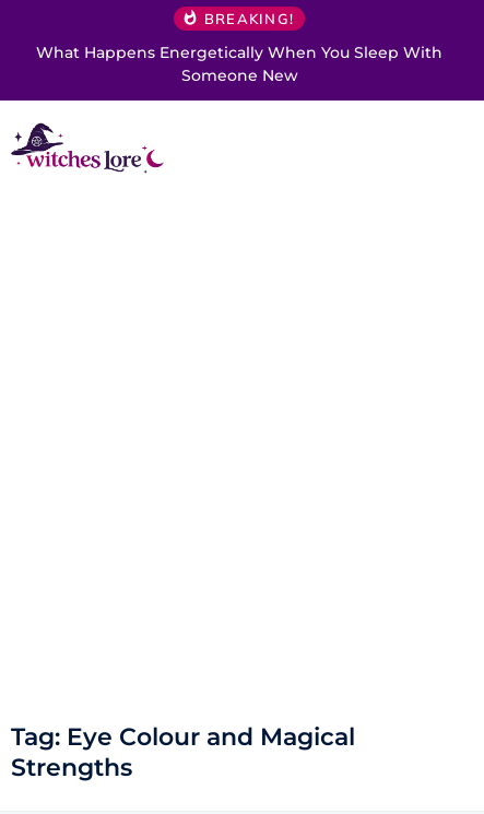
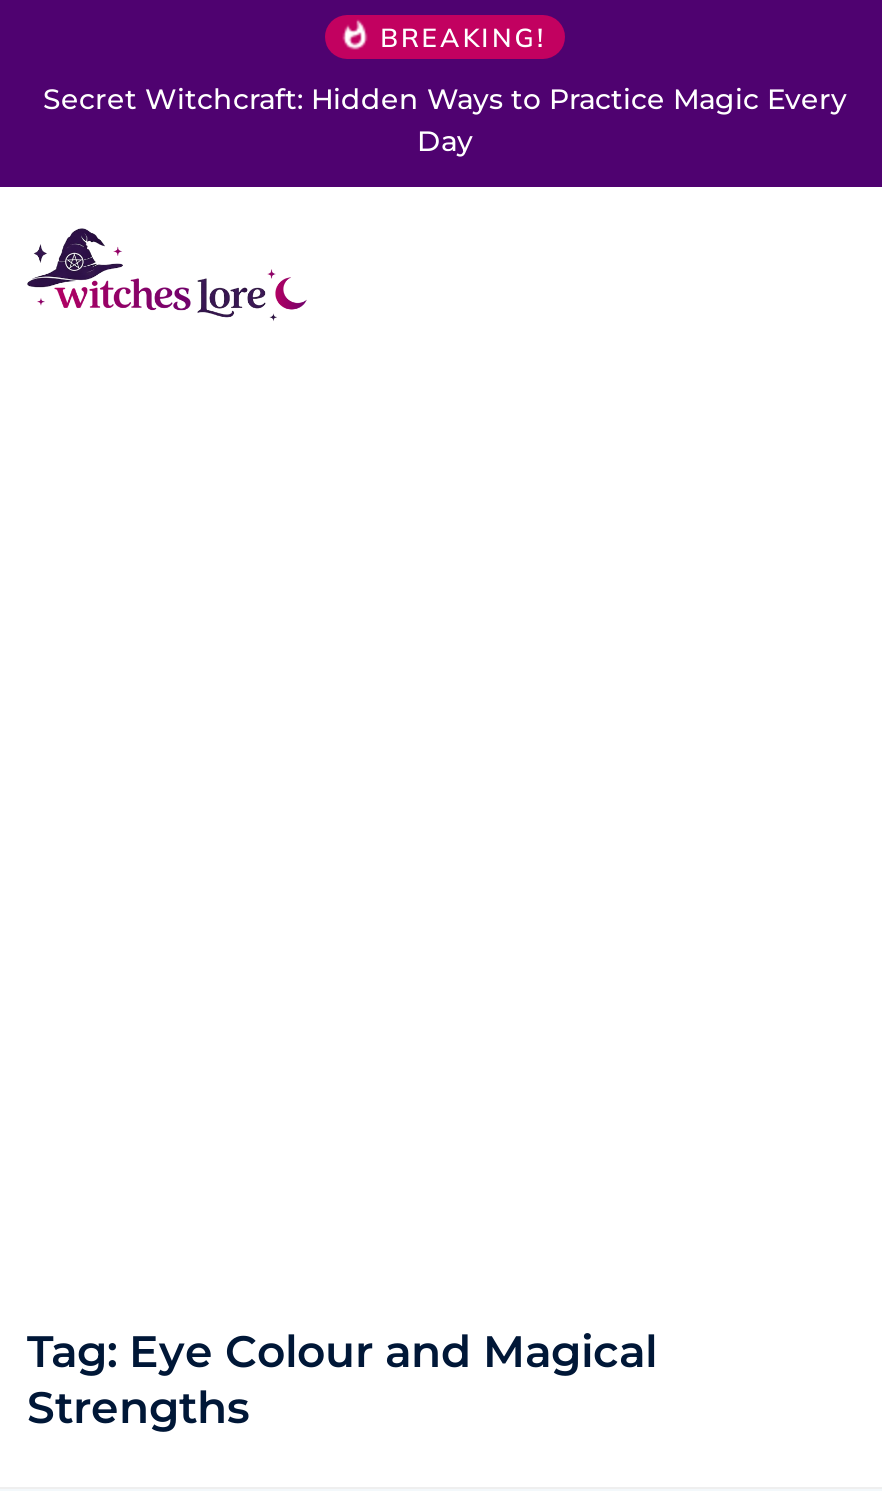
[36,43,442,85] What Happens Energetically When You Sleep With | Someone New -> [43,81,847,159] Secret Witchcraft: Hidden Ways to Practice Magic Every | Day

